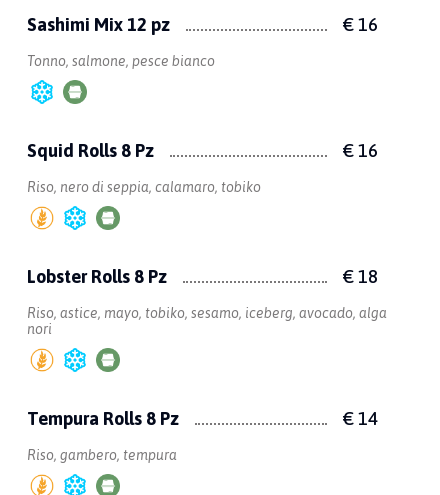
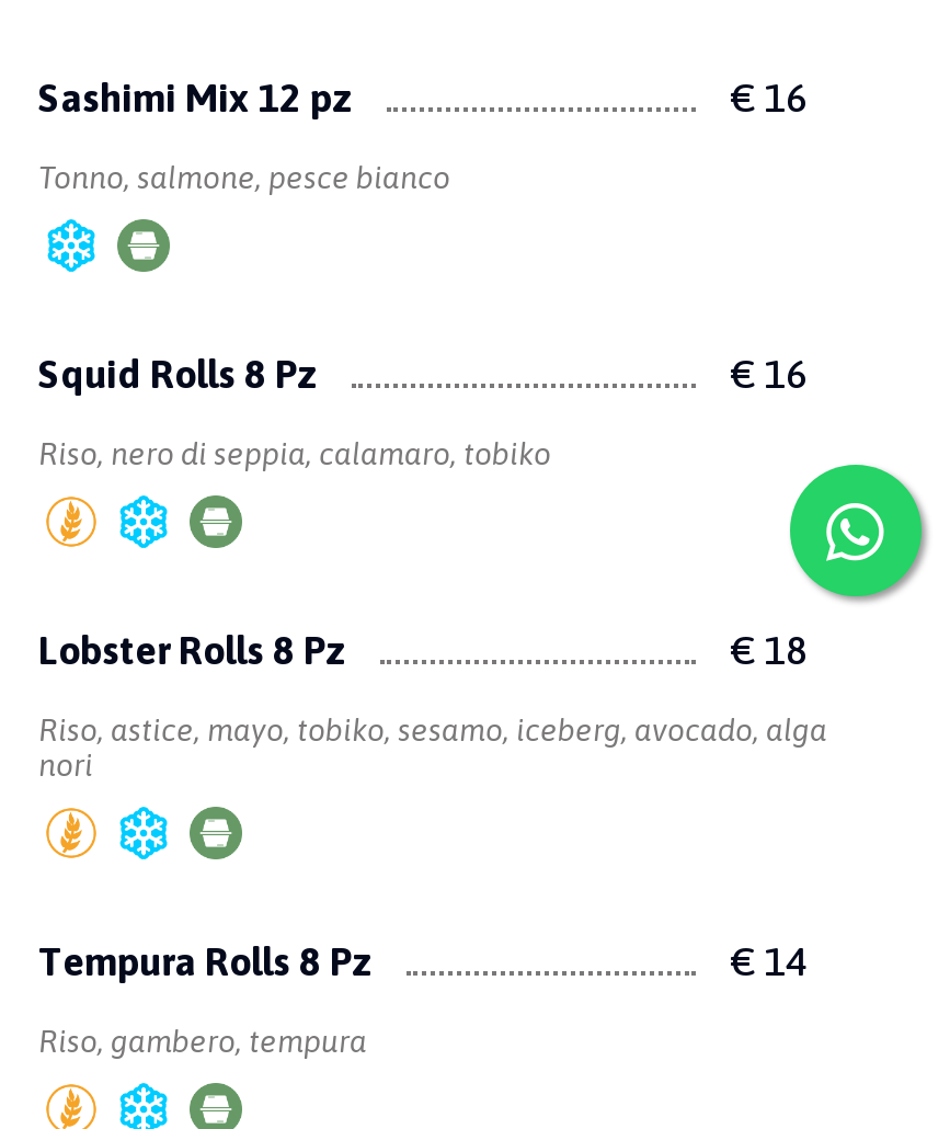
none -> [788,463,928,603] [image]

